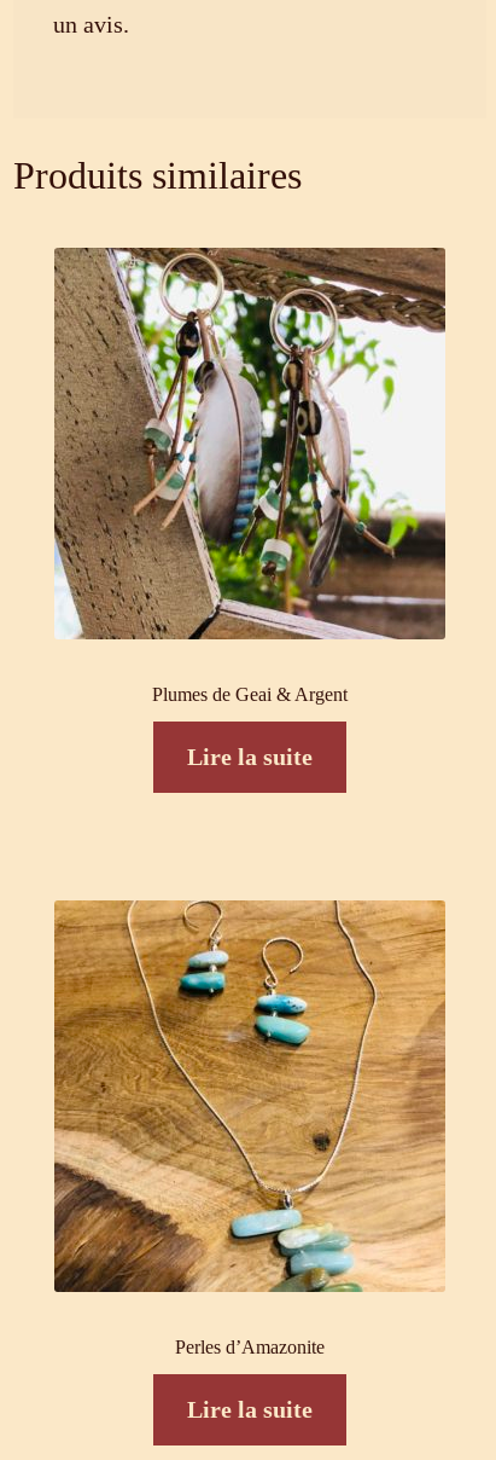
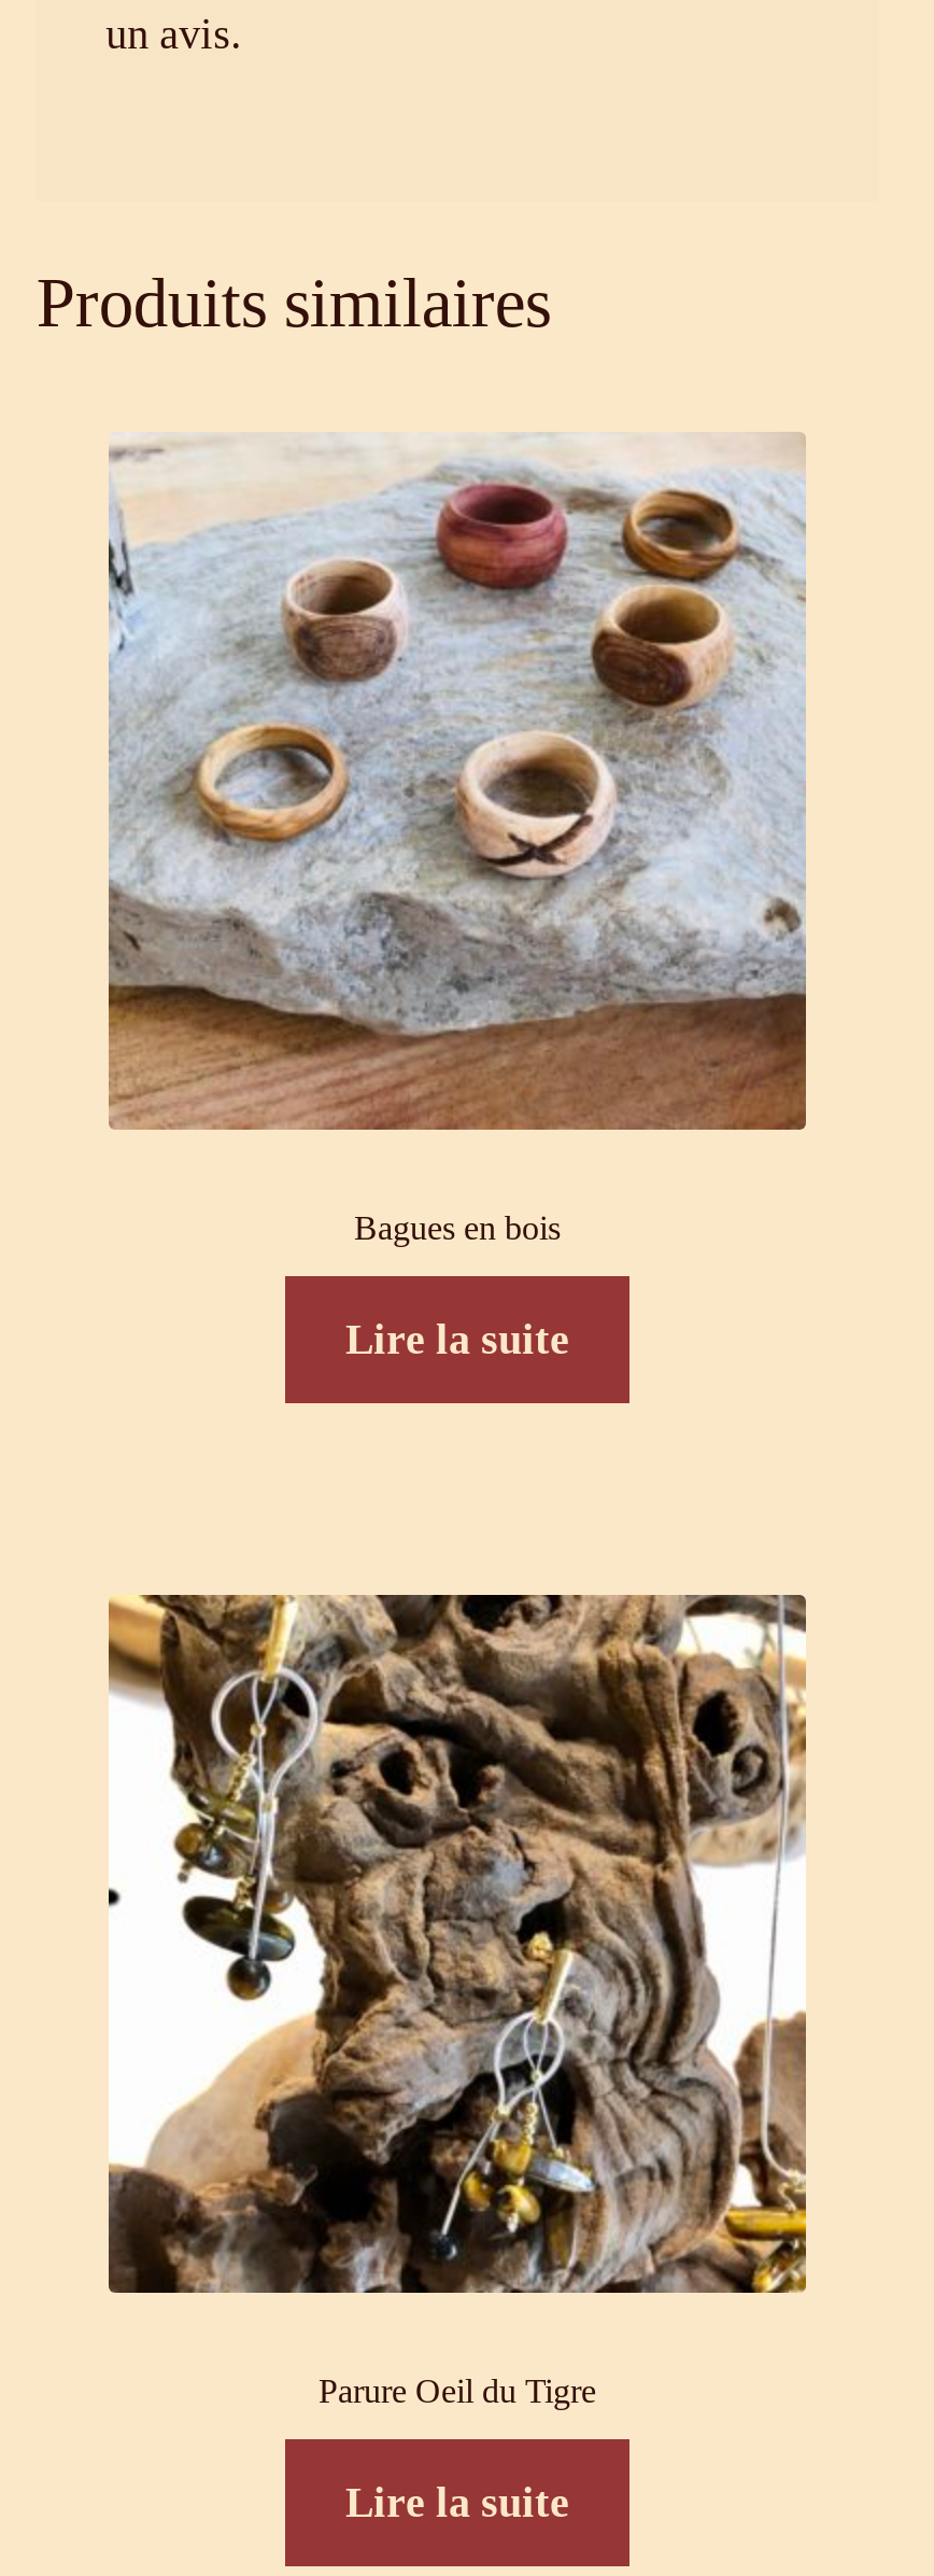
[53,247,447,705] [image] | Plumes de Geai & Argent -> [107,432,806,1247] [image] | Bagues en bois
[53,899,447,1358] [image] | Perles d’Amazonite -> [107,1593,808,2410] [image] | Parure Oeil du Tigre

